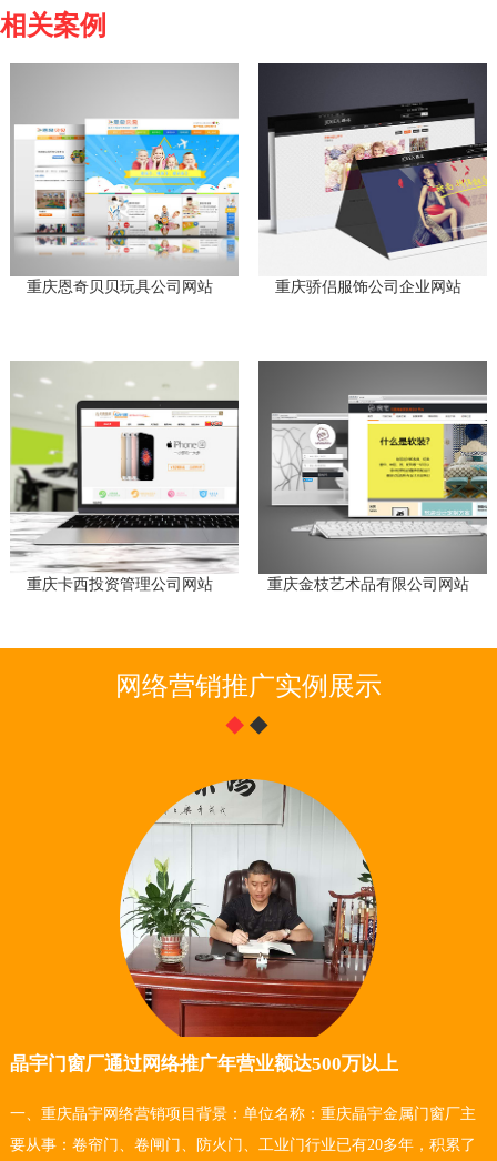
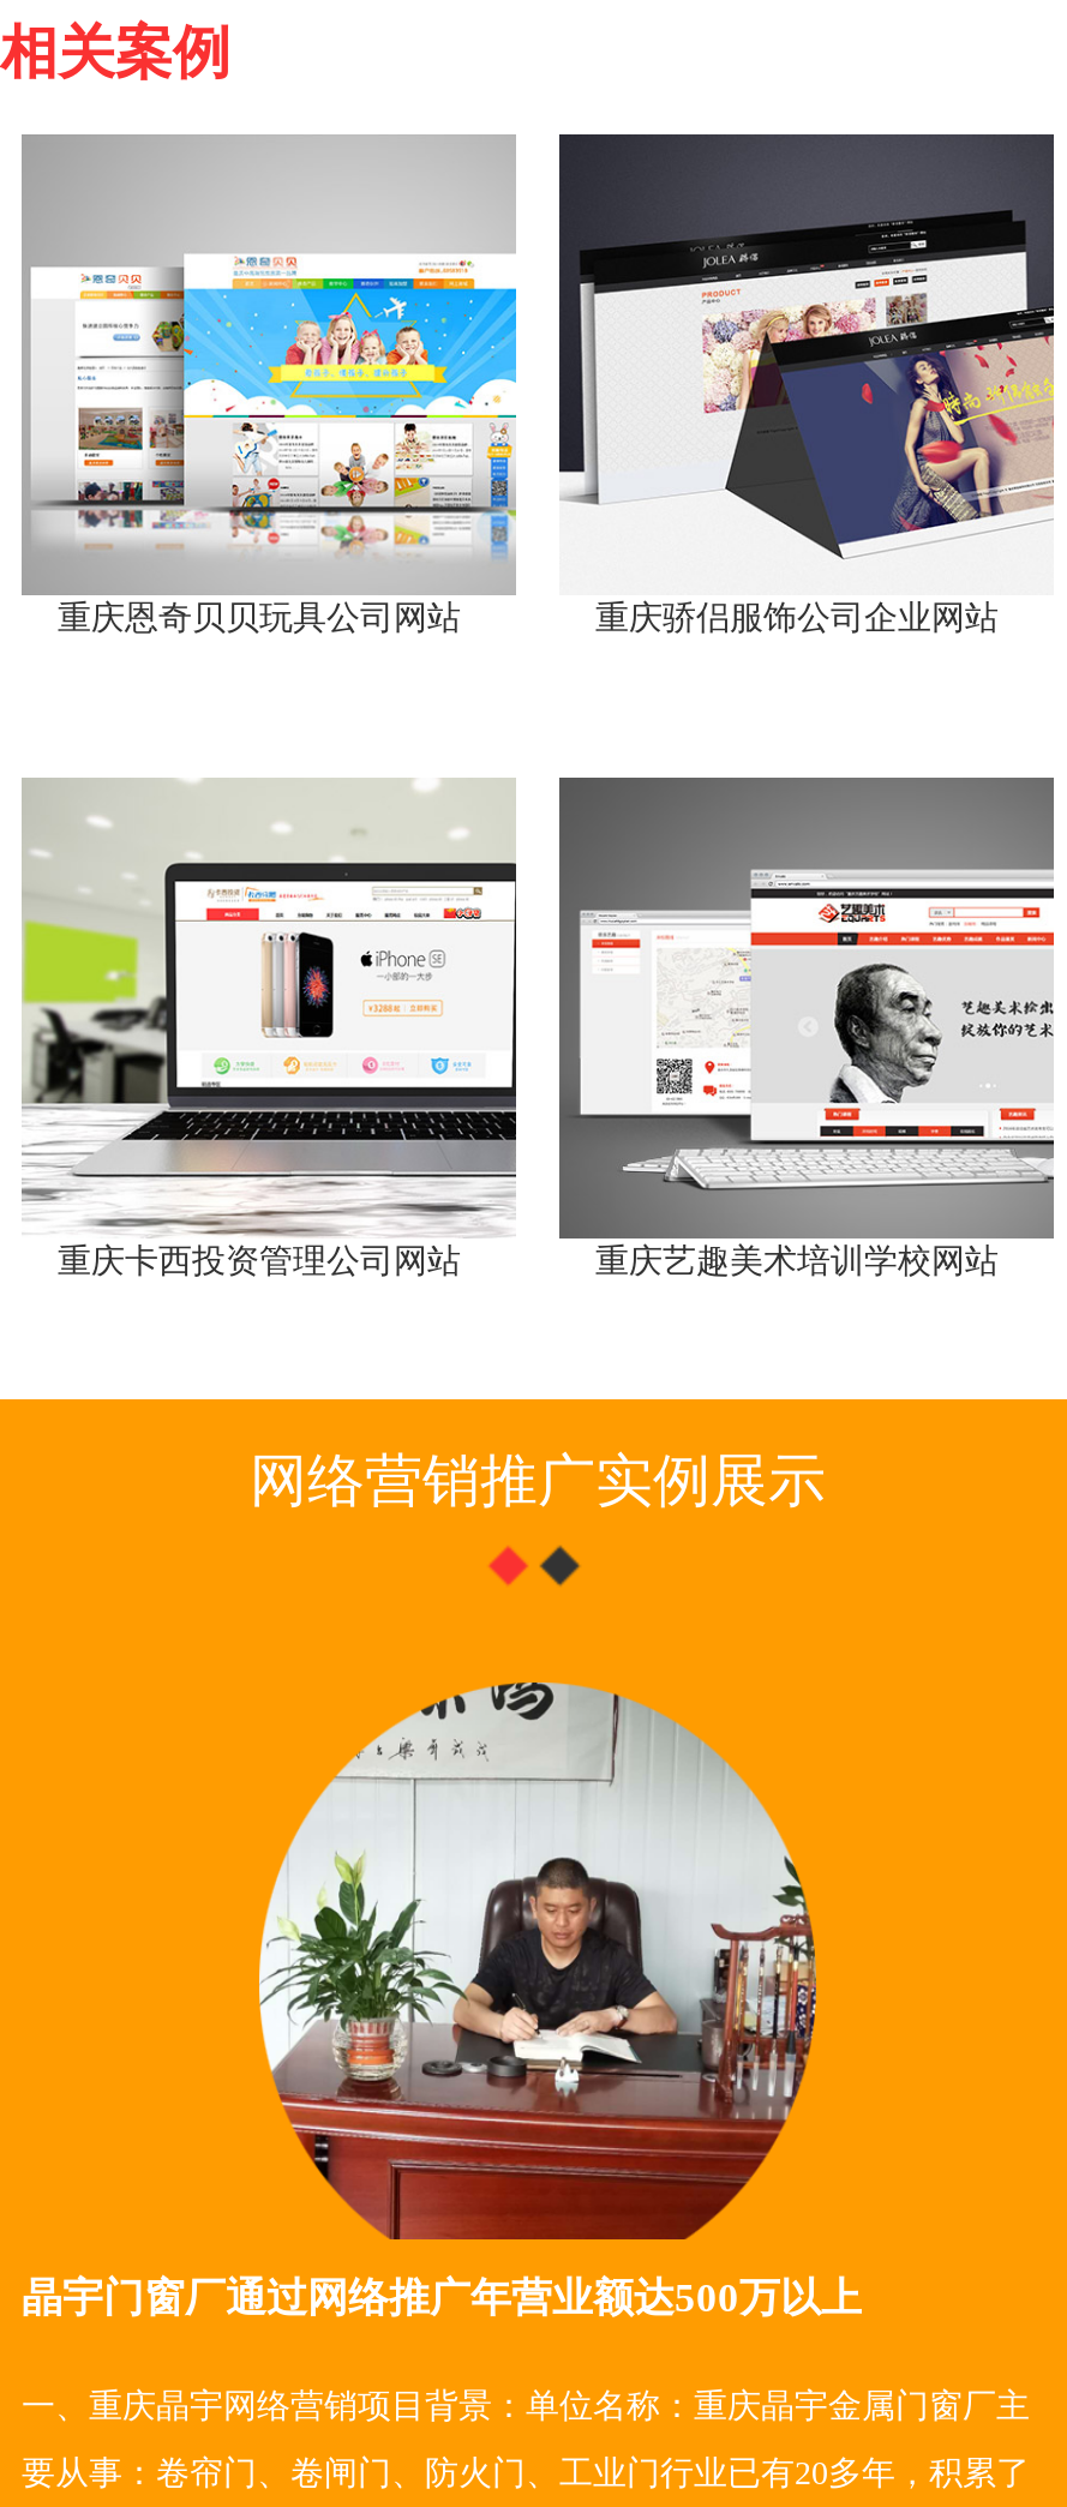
[267,394,488,593] [image] | 重庆金枝艺术品有限公司网站 -> [579,852,1056,1279] [image] | 重庆艺趣美术培训学校网站

